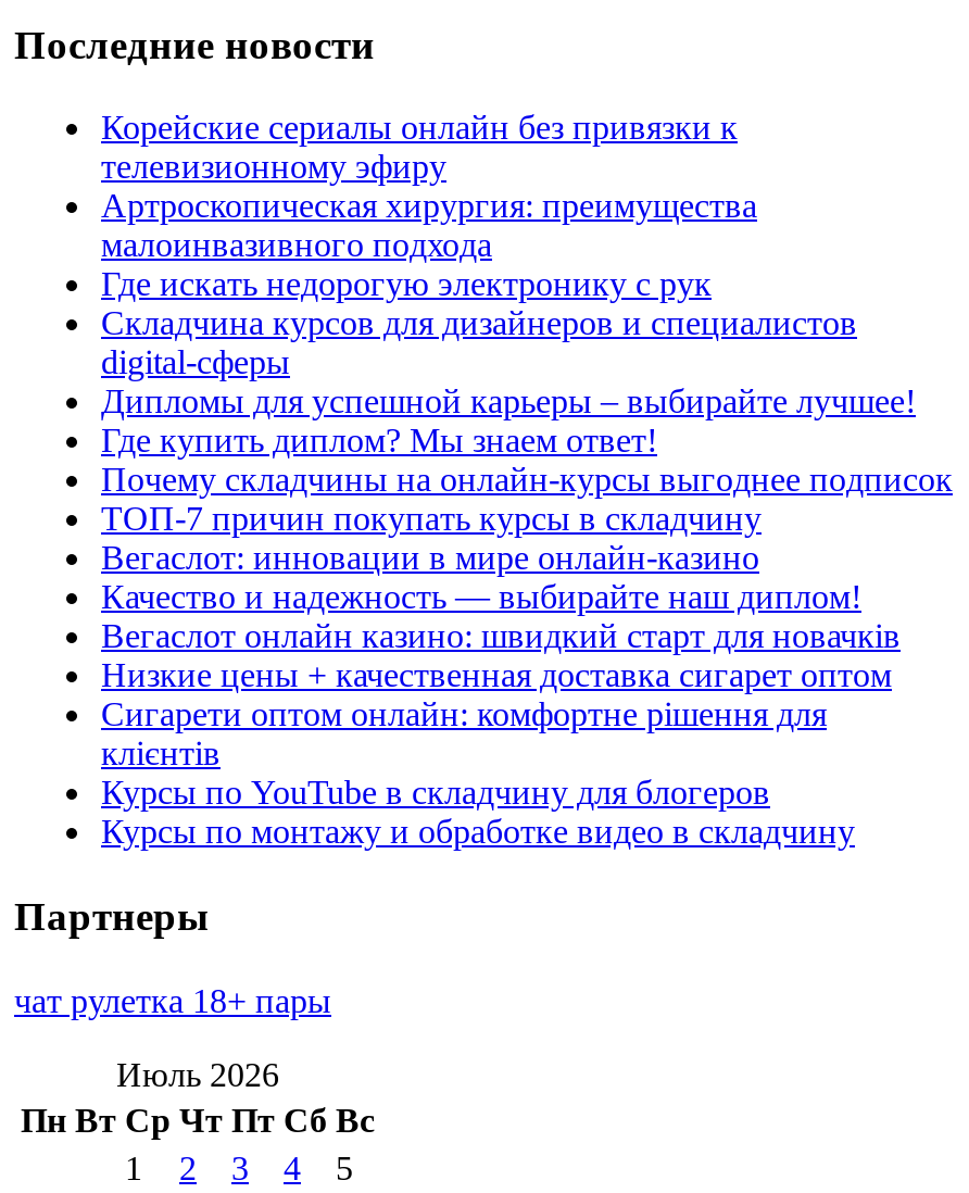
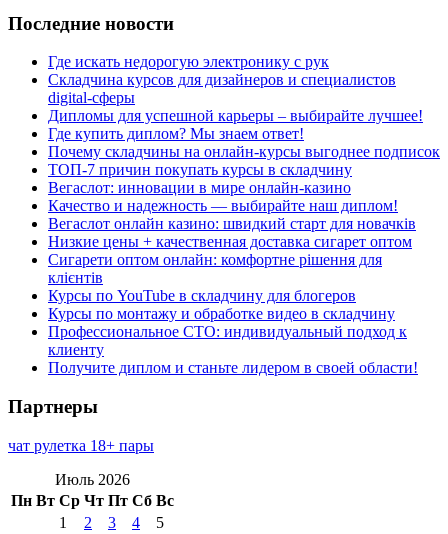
[101,110,757,264] Корейские сериалы онлайн без привязки к | телевизионному эфиру | Артроскопическая хирургия: преимущества | малоинвазивного подхода -> none
moved [101,266,953,851] -> [48,53,440,322]: Где искать недорогую электронику с рук | Складчина курсов для дизайнеров и специалистов | Дипломы для успешной карьеры – выбирайте лучшее! | ... | Курсы по YouTube в складчину для блогеров | Курсы по монтажу и обработке видео в складчину
none -> [48,323,418,376] Профессиональное СТО: индивидуальный подход к | клиенту | Получите диплом и станьте лидером в своей области!

